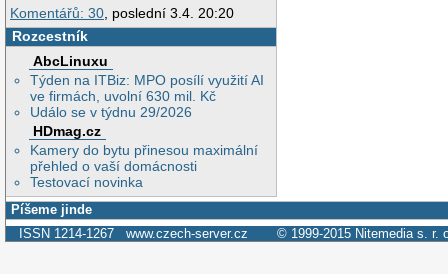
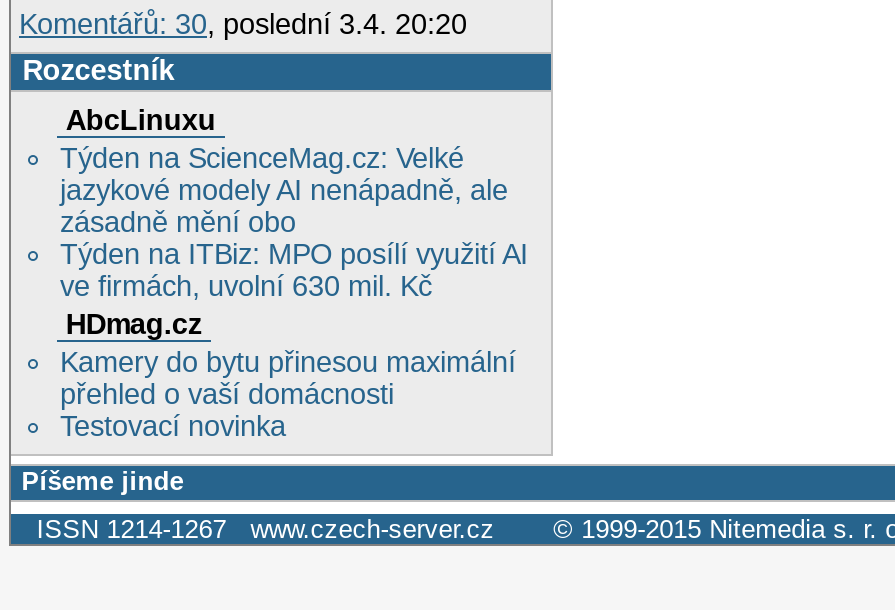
none -> [60,142,508,238] Týden na ScienceMag.cz: Velké | jazykové modely AI nenápadně, ale | zásadně mění obo
moved [30,72,264,104] -> [60,238,528,302]: Týden na ITBiz: MPO posílí využití AI | ve firmách, uvolní 630 mil. Kč
[30,104,192,120] Událo se v týdnu 29/2026 -> none

